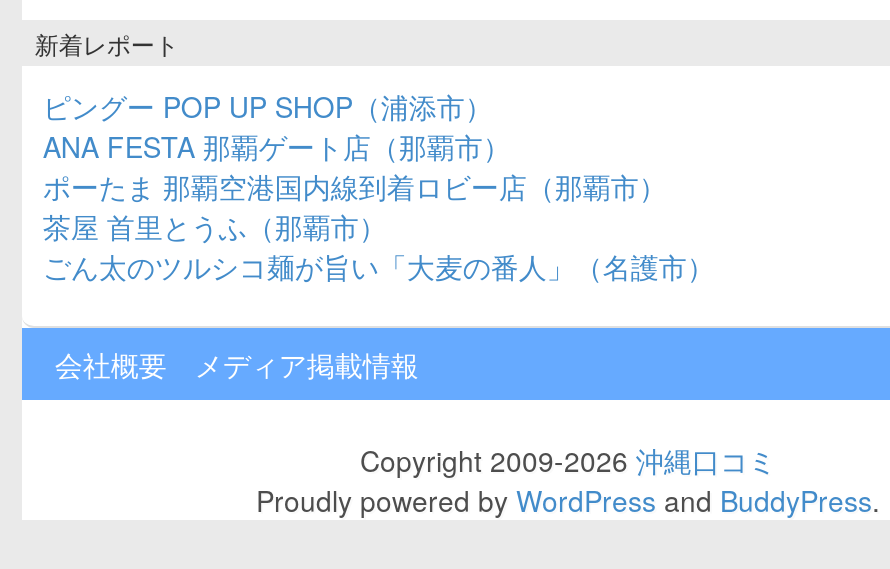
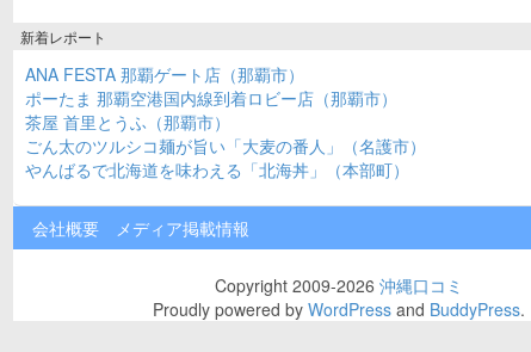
[43,85,493,125] ピングー POP UP SHOP（浦添市） -> none
moved [43,125,715,285] -> [25,62,426,157]: ANA FESTA 那覇ゲート店（那覇市） | ポーたま 那覇空港国内線到着ロビー店（那覇市） | 茶屋 首里とうふ（那覇市） | ごん太のツルシコ麺が旨い「大麦の番人」（名護市）
none -> [25,157,410,181] やんばるで北海道を味わえる「北海丼」（本部町）

